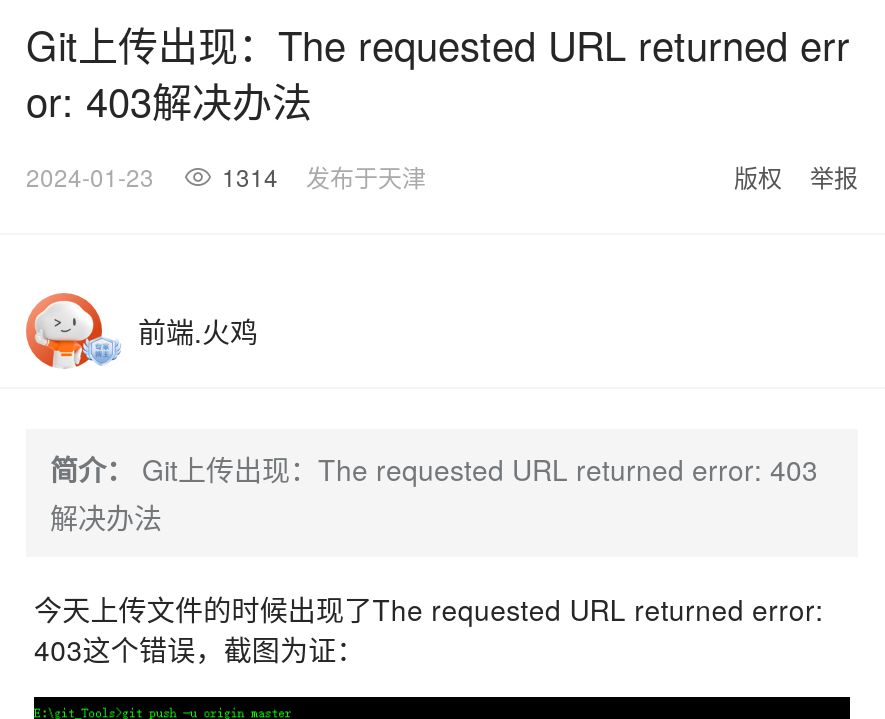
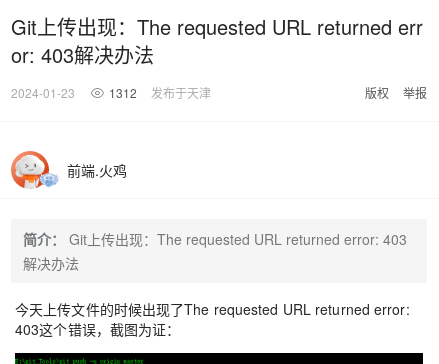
[26,159,426,193] 2024-01-23 1314 发布于天津 -> [11,84,211,101] 2024-01-23 1312 发布于天津

